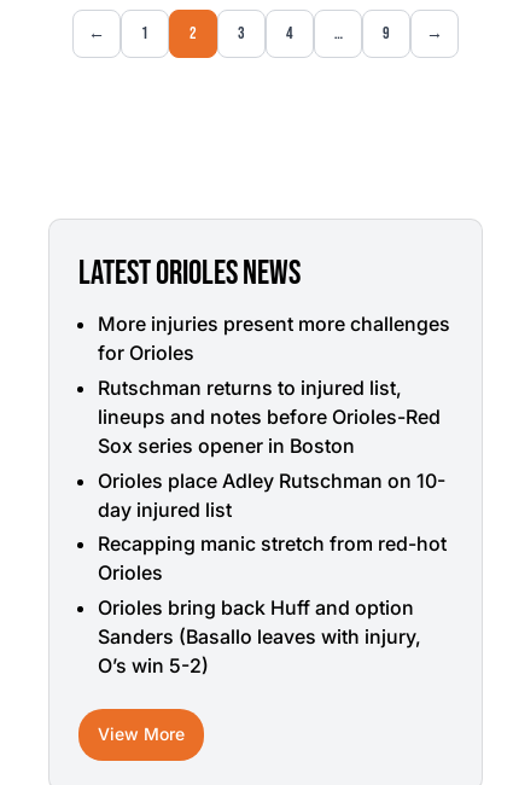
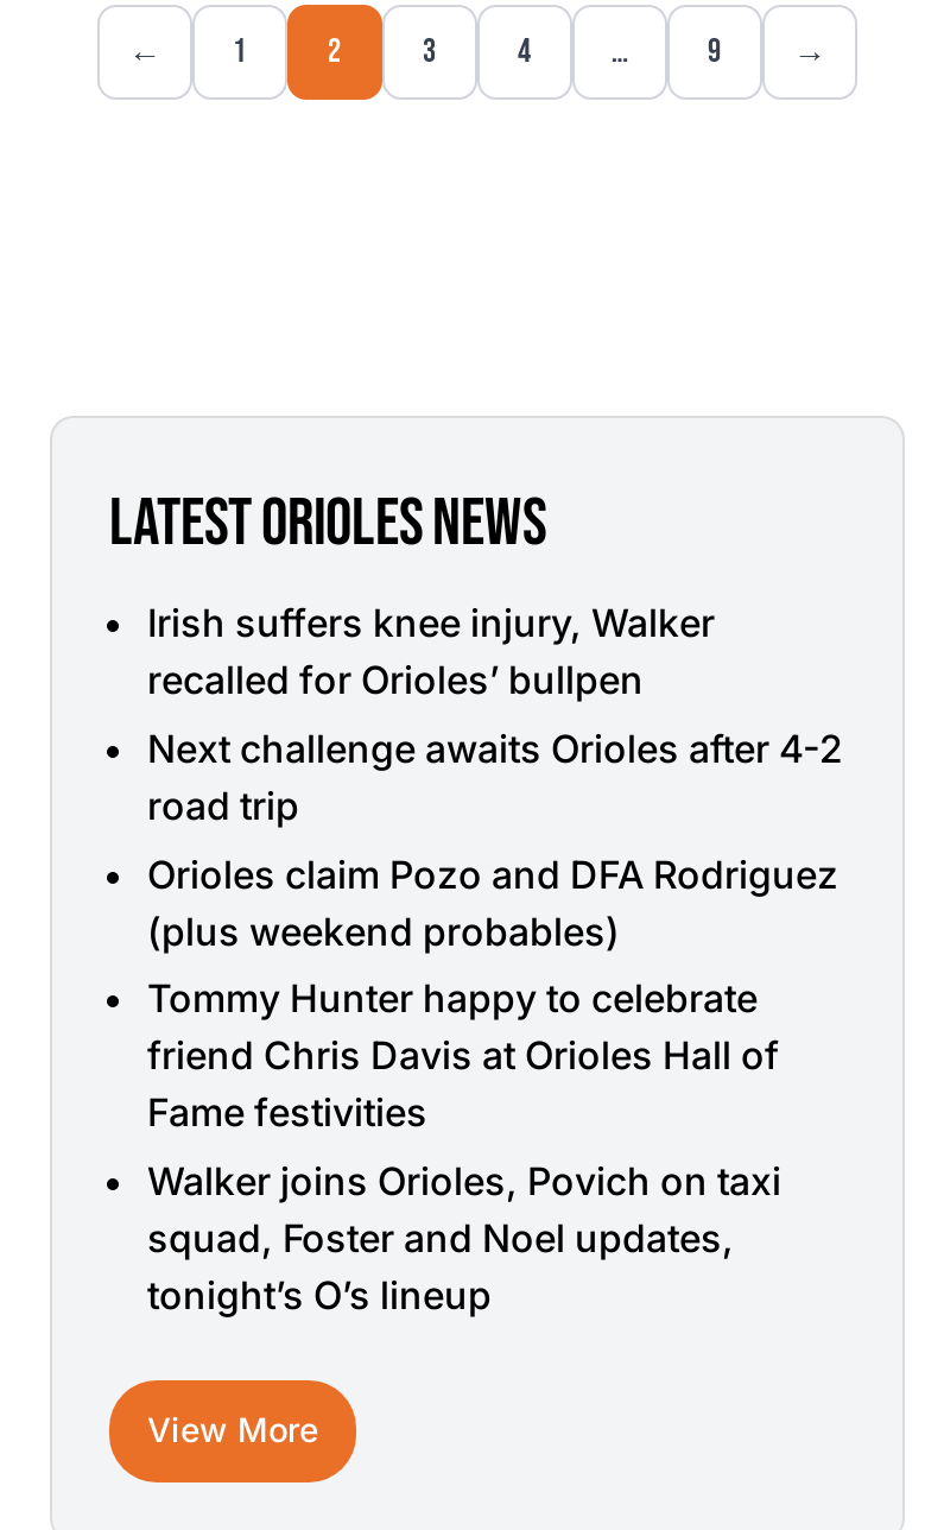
[98,312,450,678] More injuries present more challenges | for Orioles | Rutschman returns to injured list, | lineups and notes before Orioles-Red | Sox series opener in Boston | Orioles place Adley Rutschman on 10- | day injured list | Recapping manic stretch from red-hot | Orioles | Orioles bring back Huff and option | Sanders (Basallo leaves with injury, | O’s win 5-2) -> [147,599,843,1319] Irish suffers knee injury, Walker | recalled for Orioles’ bullpen | Next challenge awaits Orioles after 4-2 | road trip | Orioles claim Pozo and DFA Rodriguez | (plus weekend probables) | Tommy Hunter happy to celebrate | friend Chris Davis at Orioles Hall of | Fame festivities | Walker joins Orioles, Povich on taxi | squad, Foster and Noel updates, | tonight’s O’s lineup

